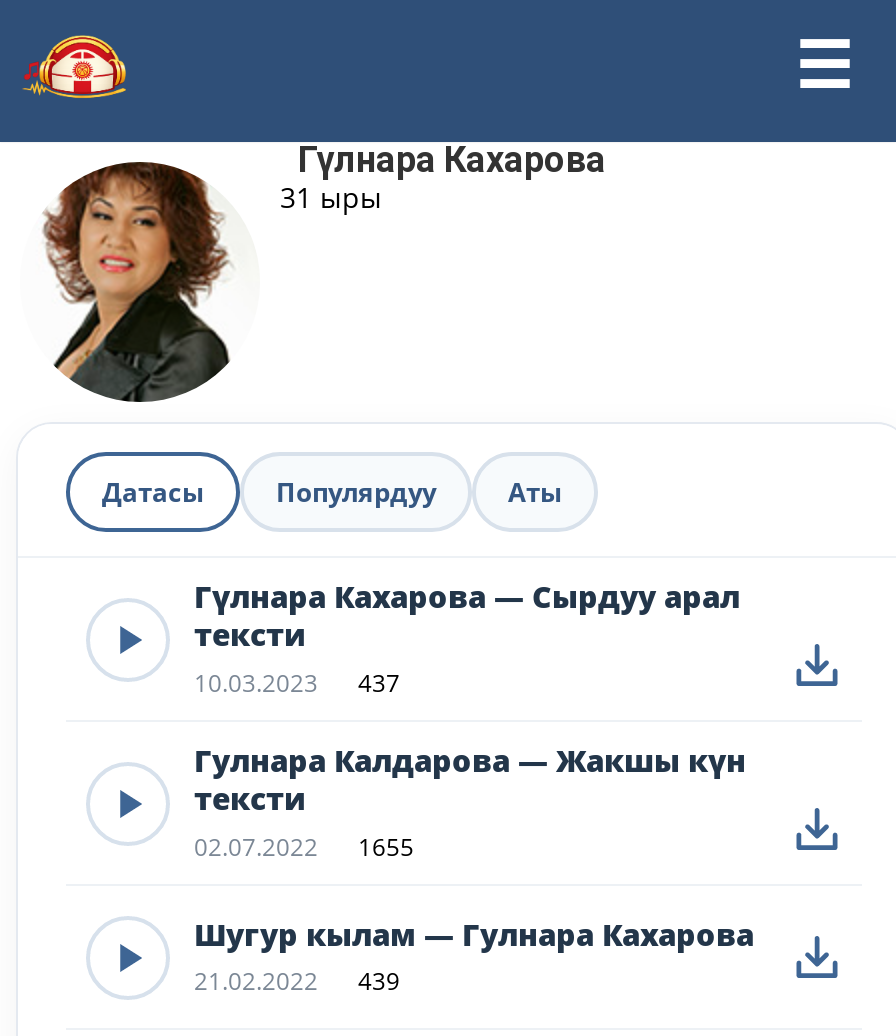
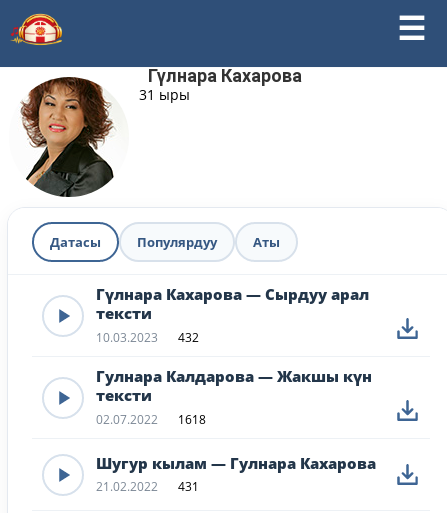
[194,665,400,699] 10.03.2023 437 -> [96,328,199,345] 10.03.2023 432
[194,829,414,863] 02.07.2022 1655 -> [96,410,206,427] 02.07.2022 1618
[194,964,400,998] 21.02.2022 439 -> [96,478,199,495] 21.02.2022 431

